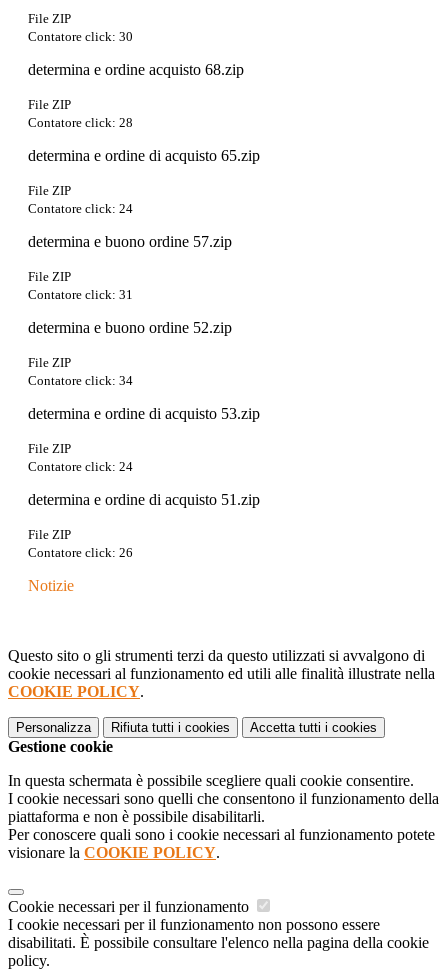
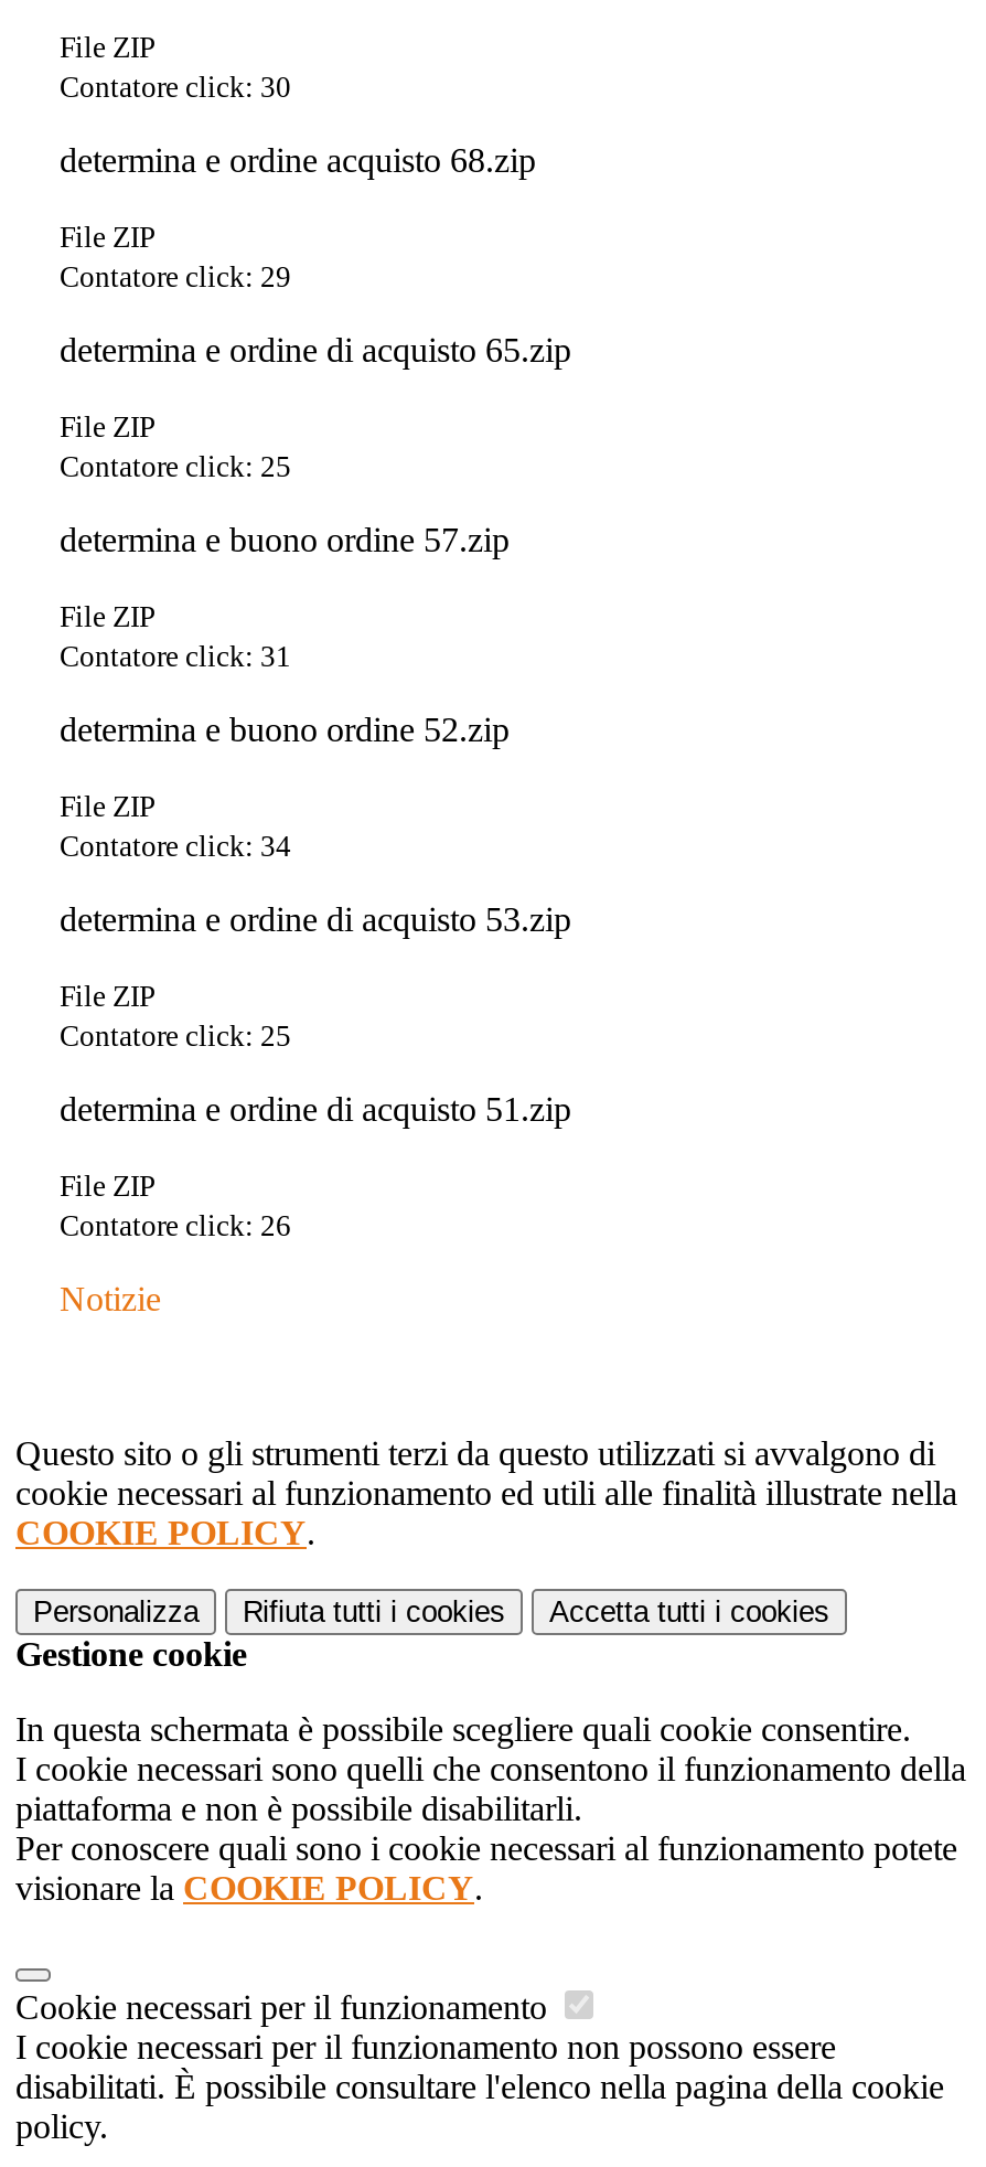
[28,115,133,130] Contatore click: 28 -> [60,261,291,294] Contatore click: 29
[28,201,133,216] Contatore click: 24 -> [60,450,291,483] Contatore click: 25
[28,459,133,474] Contatore click: 24 -> [60,1020,291,1053] Contatore click: 25

